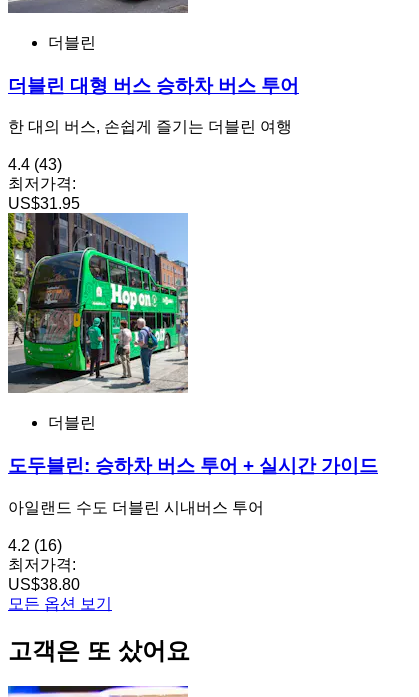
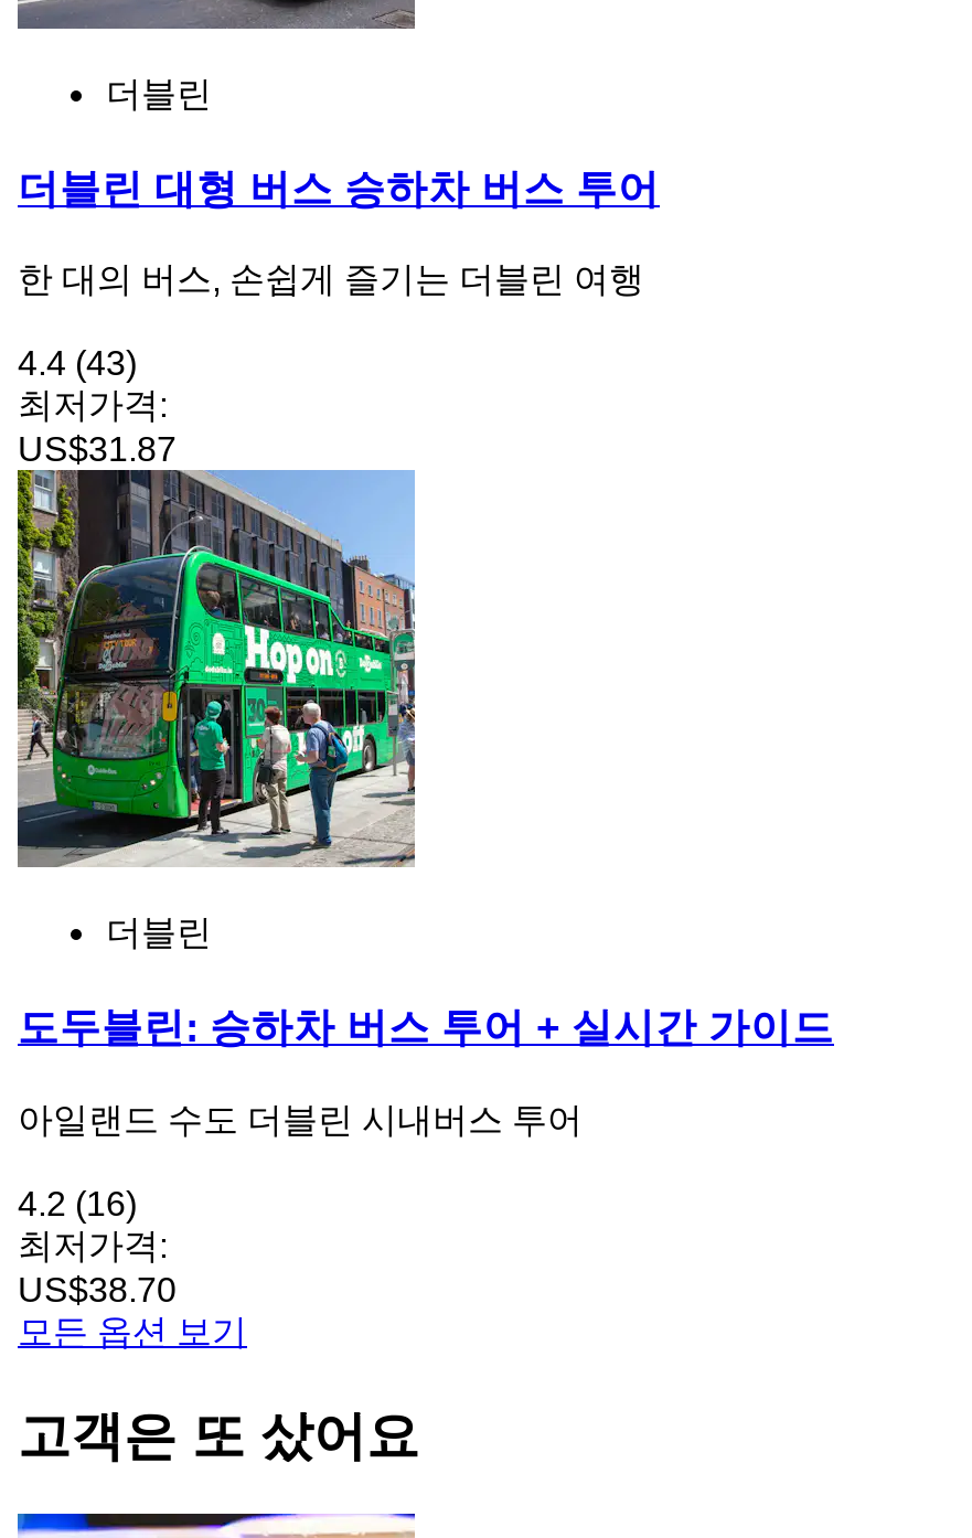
[8,195,80,212] US$31.95 -> [18,431,177,468] US$31.87
[8,576,80,593] US$38.80 -> [18,1270,177,1308] US$38.70

